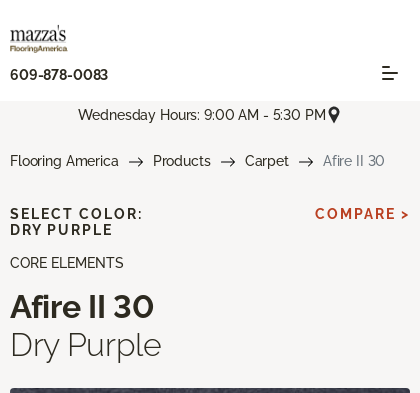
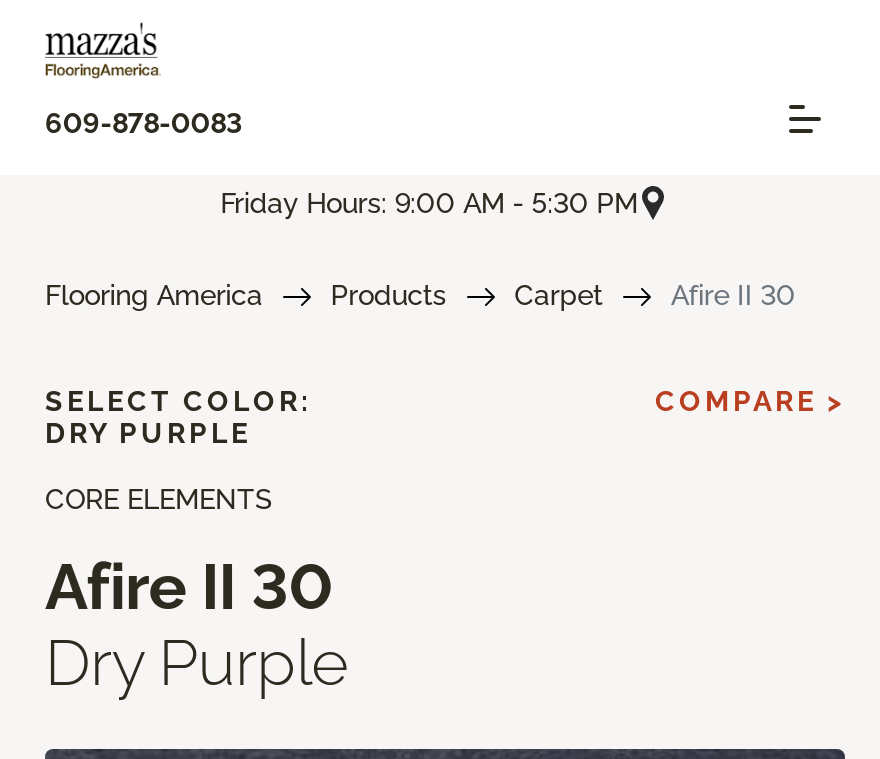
[78,107,326,123] Wednesday Hours: 9:00 AM - 5:30 PM -> [220,186,638,218] Friday Hours: 9:00 AM - 5:30 PM

